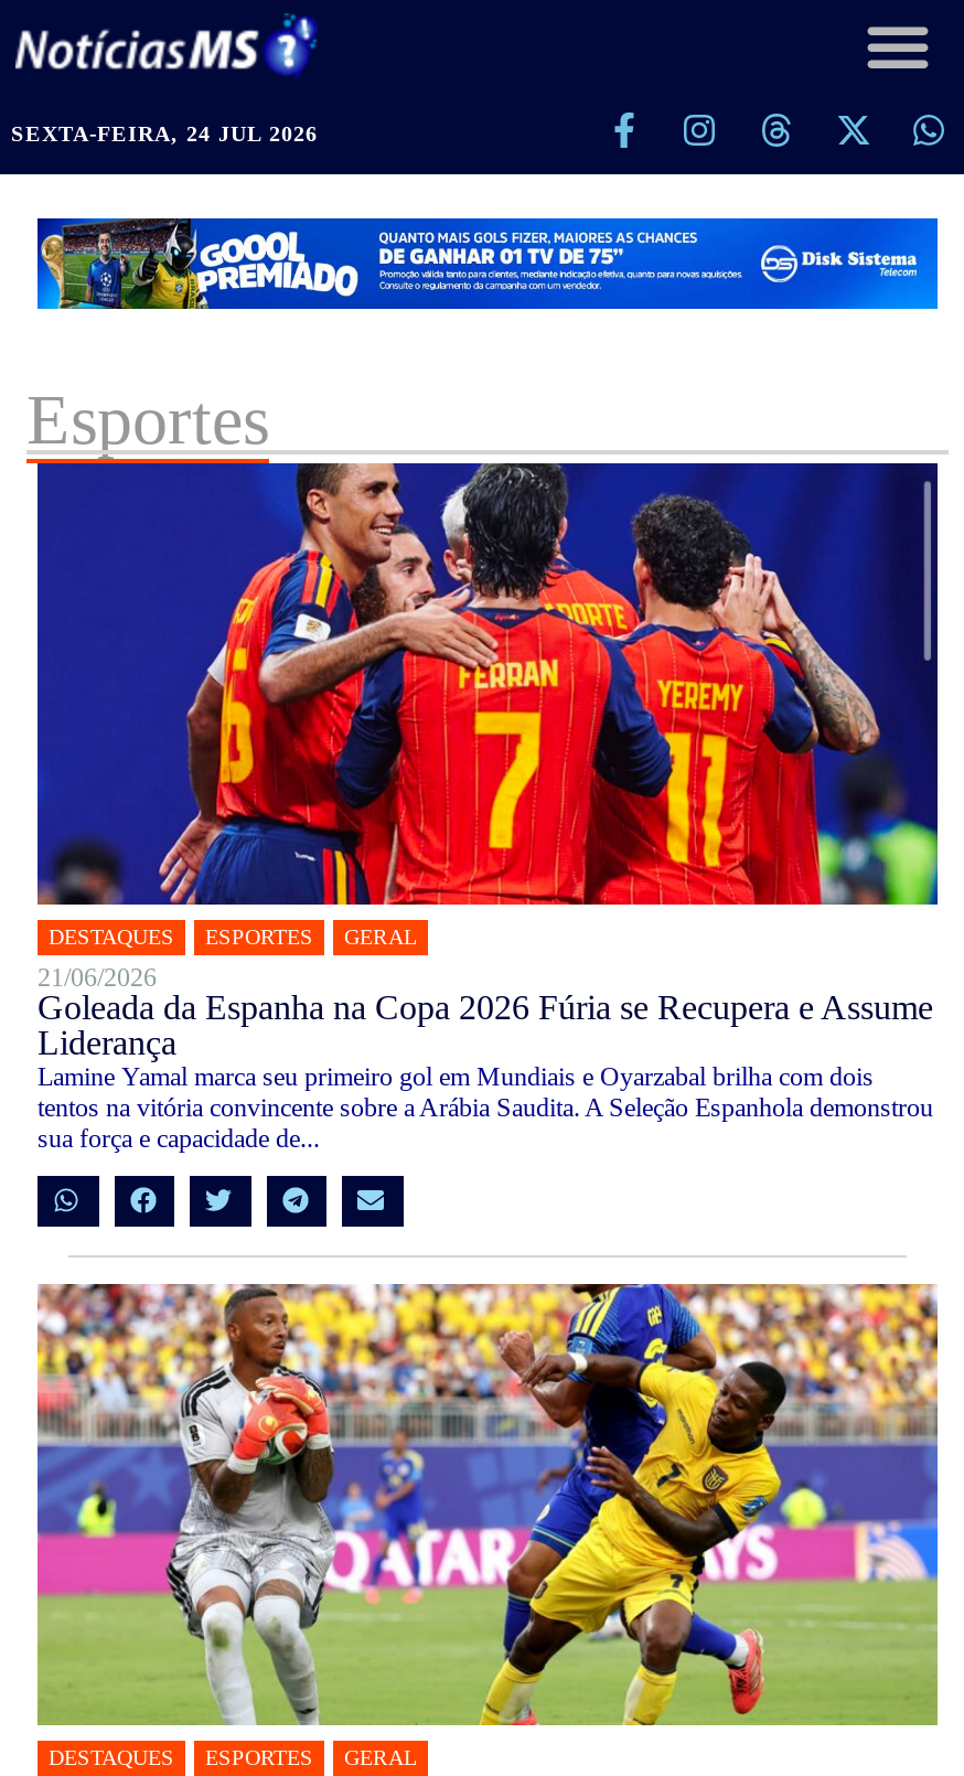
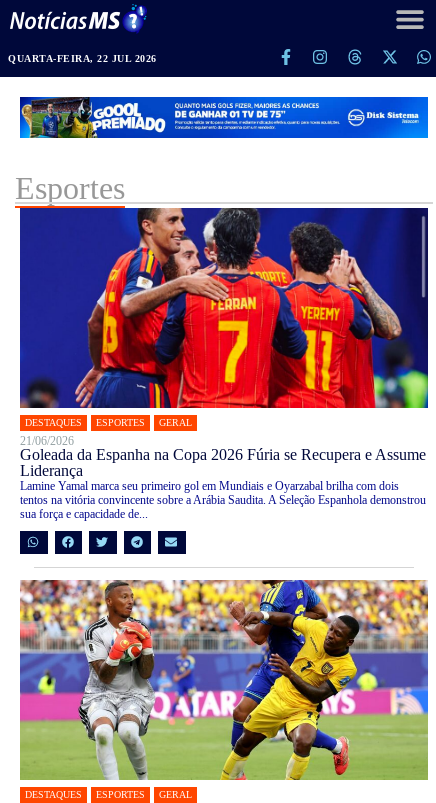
[11,121,318,146] SEXTA-FEIRA, 24 JUL 2026 -> [8,53,156,64] QUARTA-FEIRA, 22 JUL 2026

